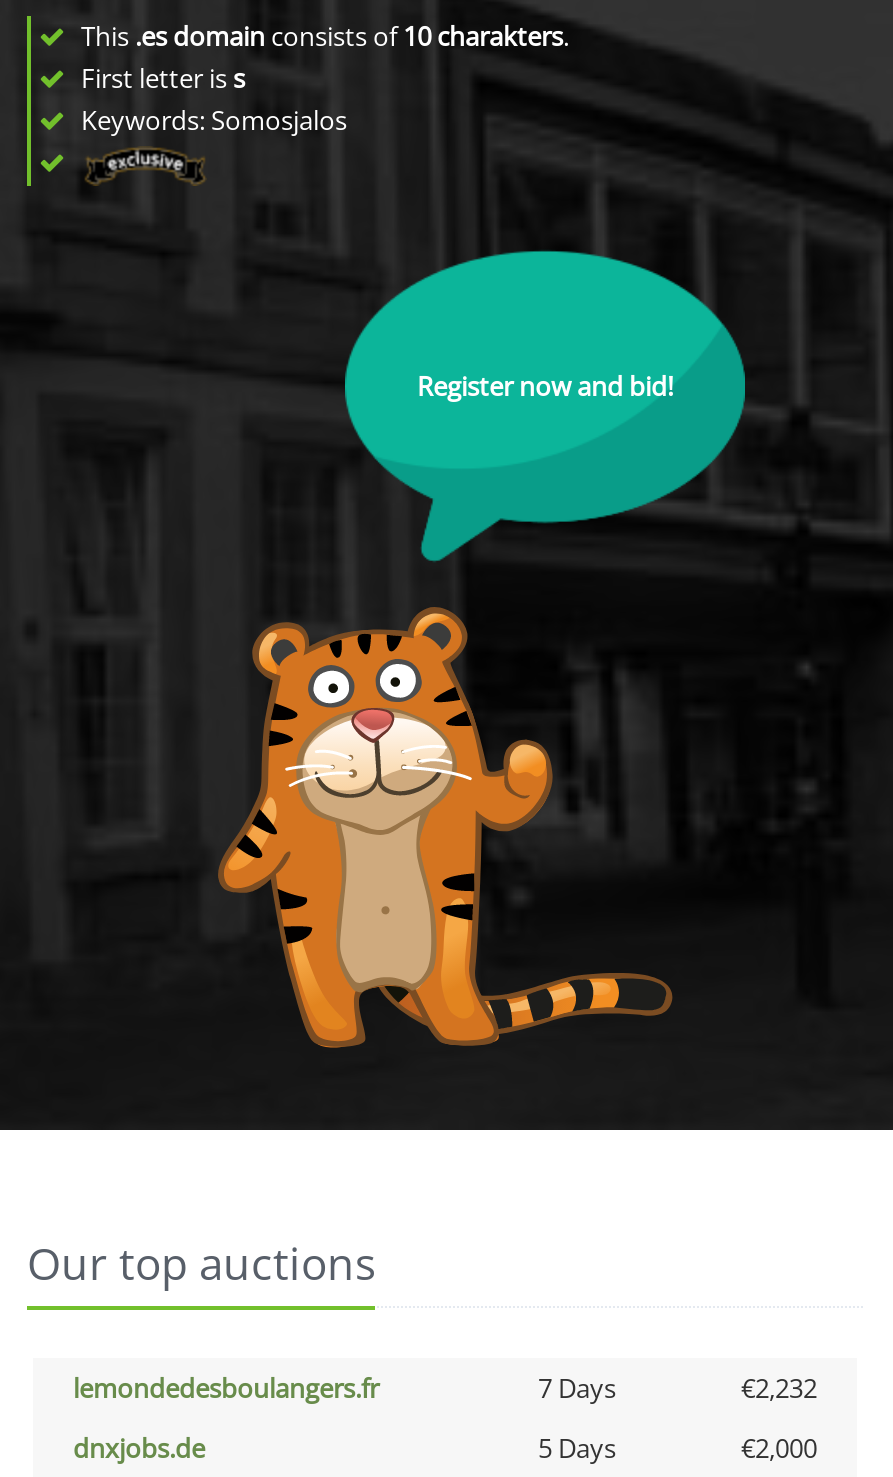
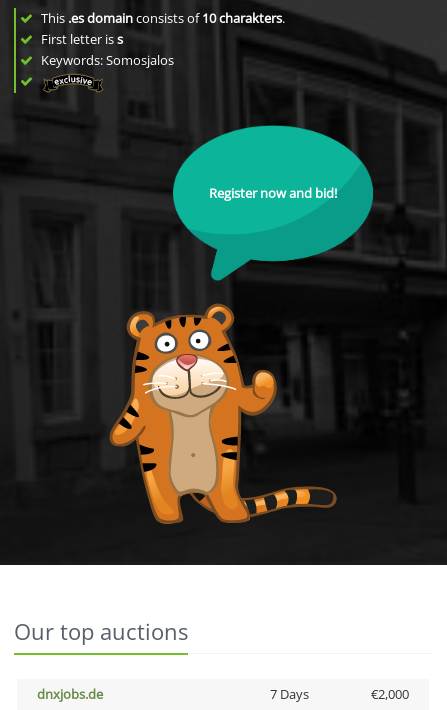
[73,1369,817,1405] lemondedesboulangers.fr | 7 Days | €2,232 -> none
[538,1429,616,1465] 5 Days -> [269,684,308,702] 7 Days

